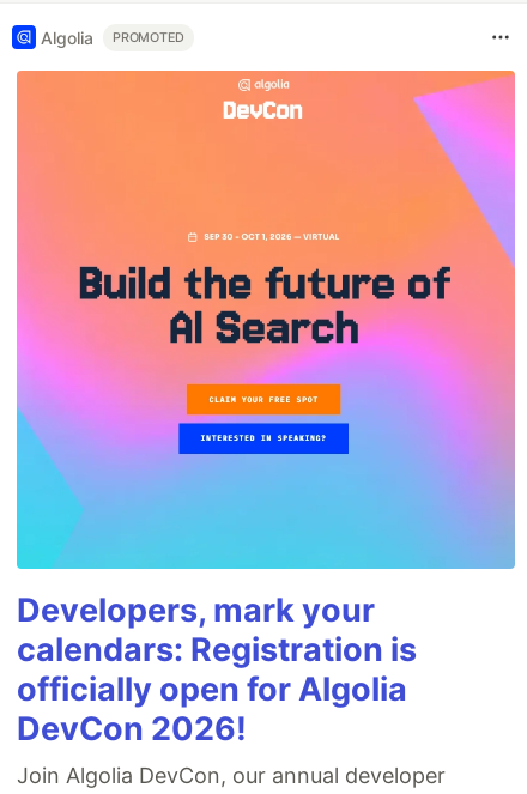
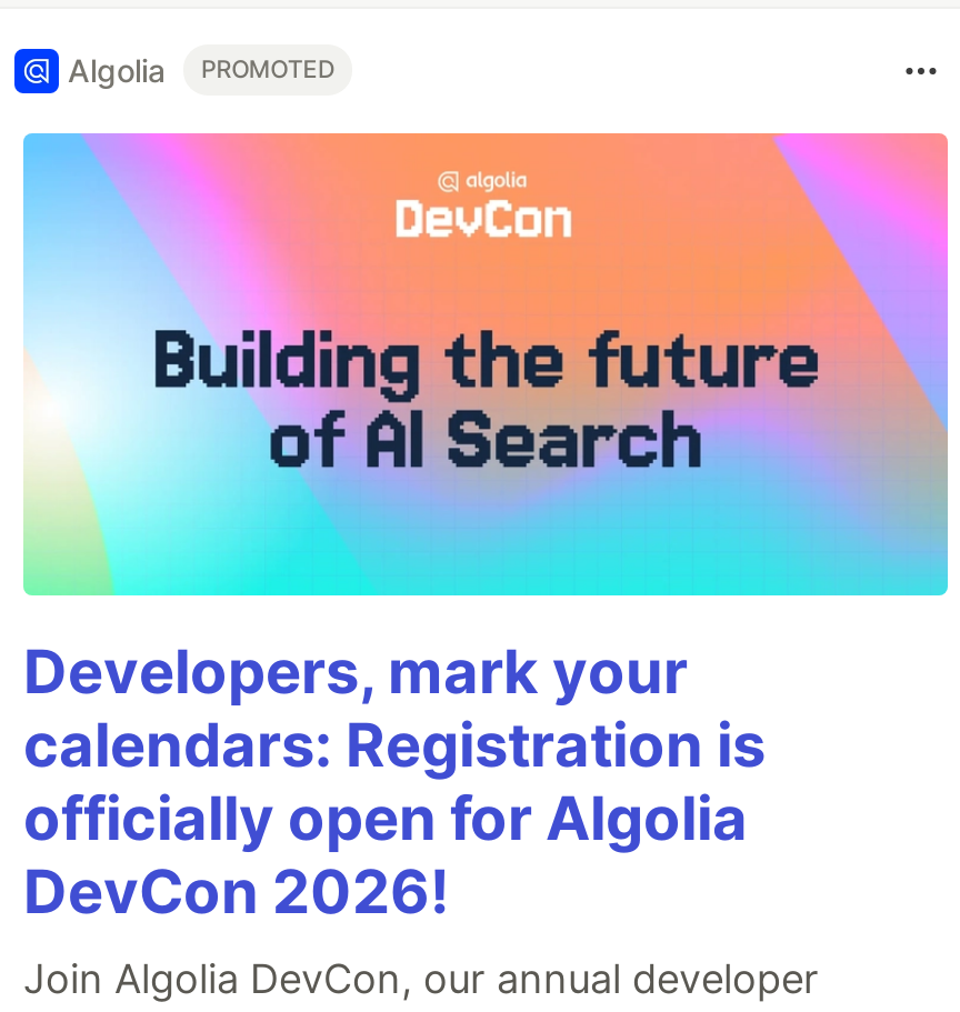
[16,69,516,569] [image] -> [21,131,948,595] [image]

